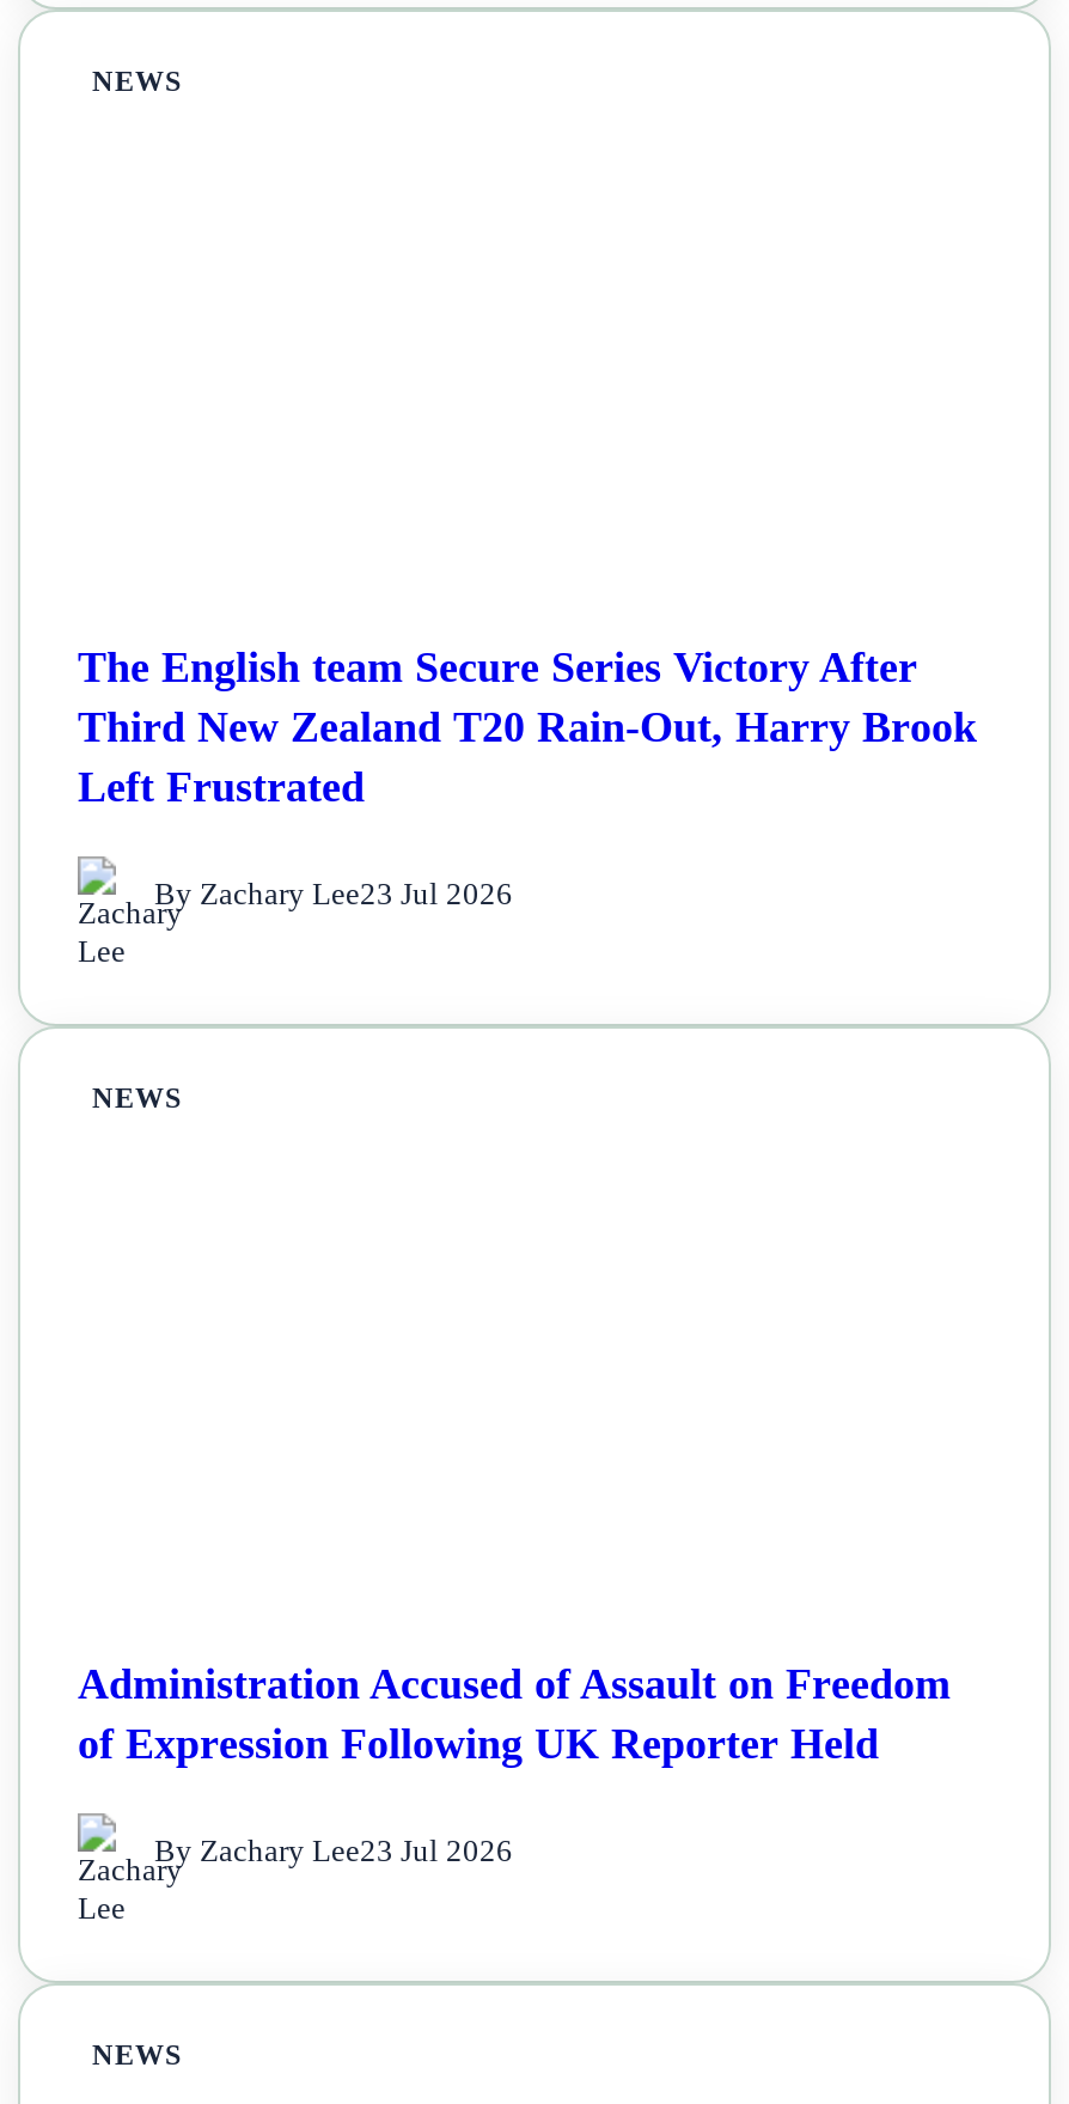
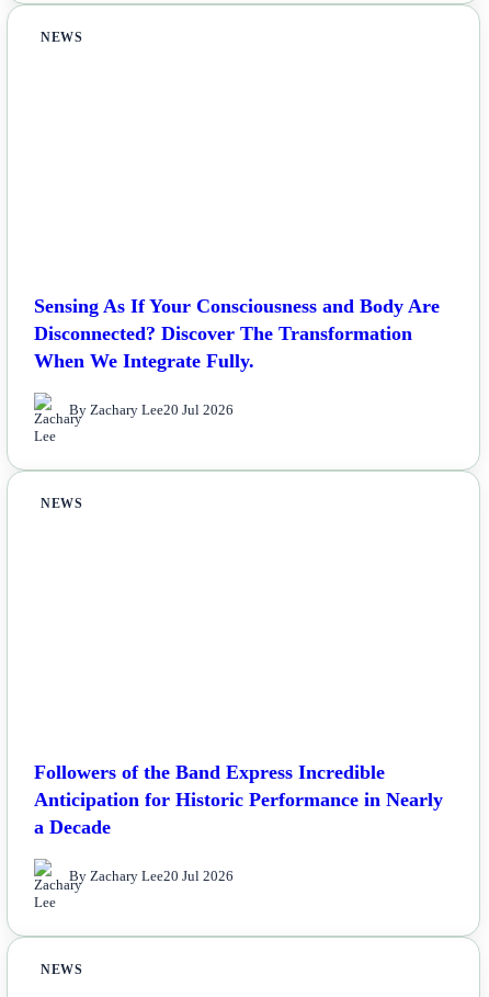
[78,643,977,810] The English team Secure Series Victory After | Third New Zealand T20 Rain-Out, Harry Brook | Left Frustrated -> [34,295,440,371] Sensing As If Your Consciousness and Body Are | Disconnected? Discover The Transformation | When We Integrate Fully.
[154,875,513,910] By Zachary Lee23 Jul 2026 -> [69,401,234,417] By Zachary Lee20 Jul 2026
[78,1659,951,1767] Administration Accused of Assault on Freedom | of Expression Following UK Reporter Held -> [34,761,443,838] Followers of the Band Express Incredible | Anticipation for Historic Performance in Nearly | a Decade
[154,1832,513,1867] By Zachary Lee23 Jul 2026 -> [69,867,234,884] By Zachary Lee20 Jul 2026

